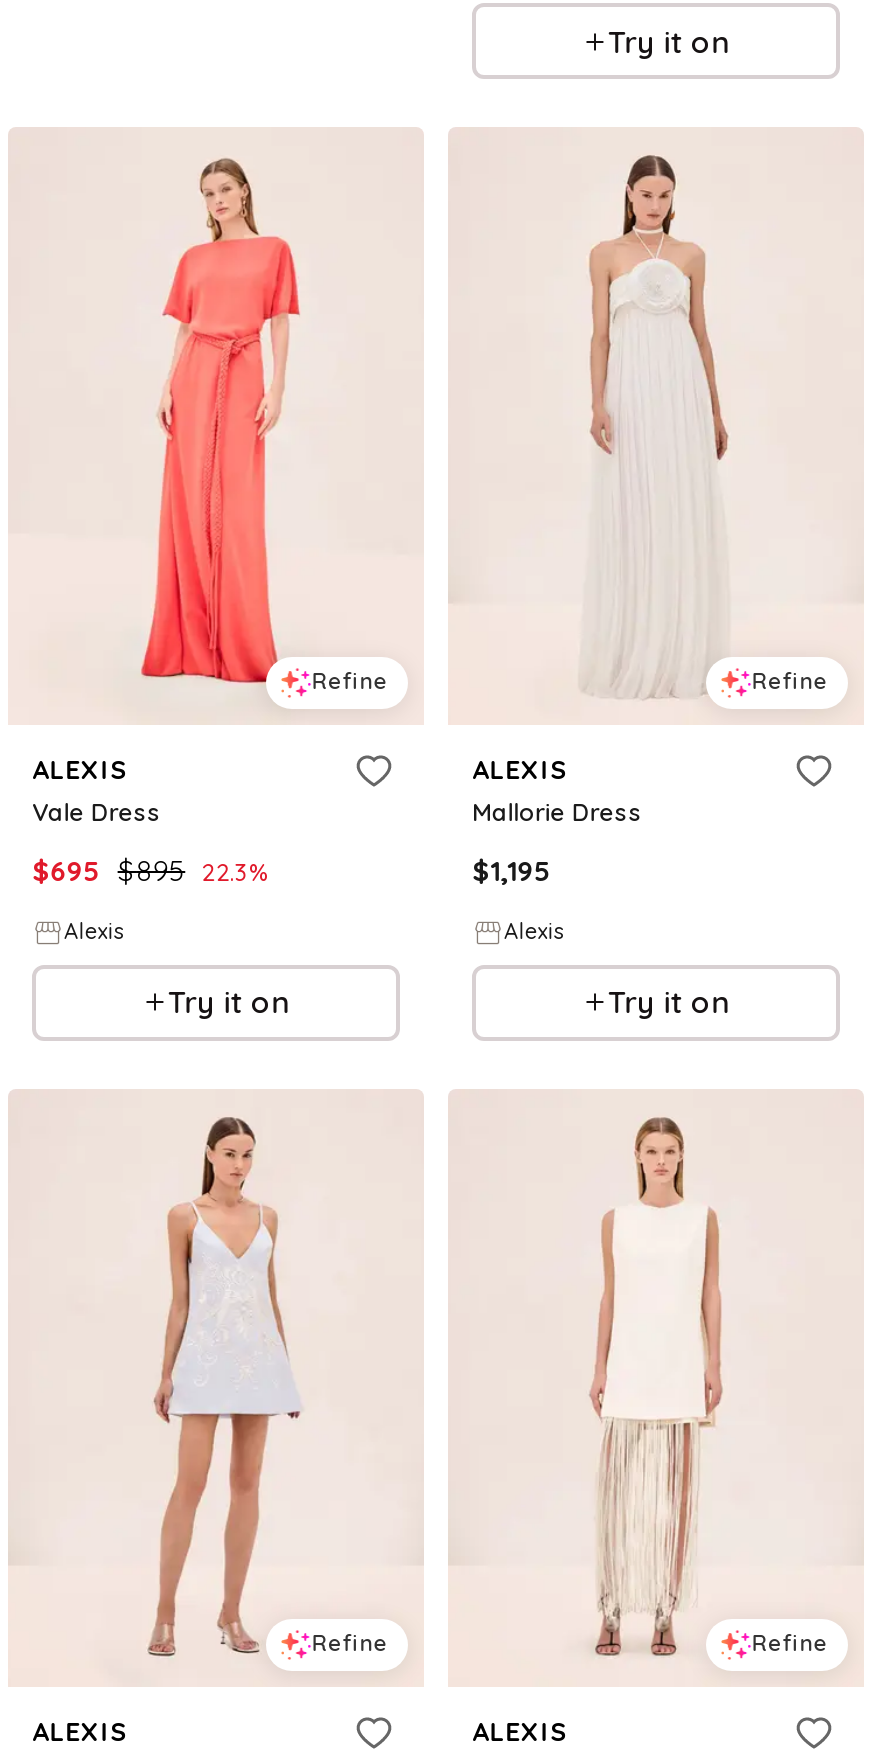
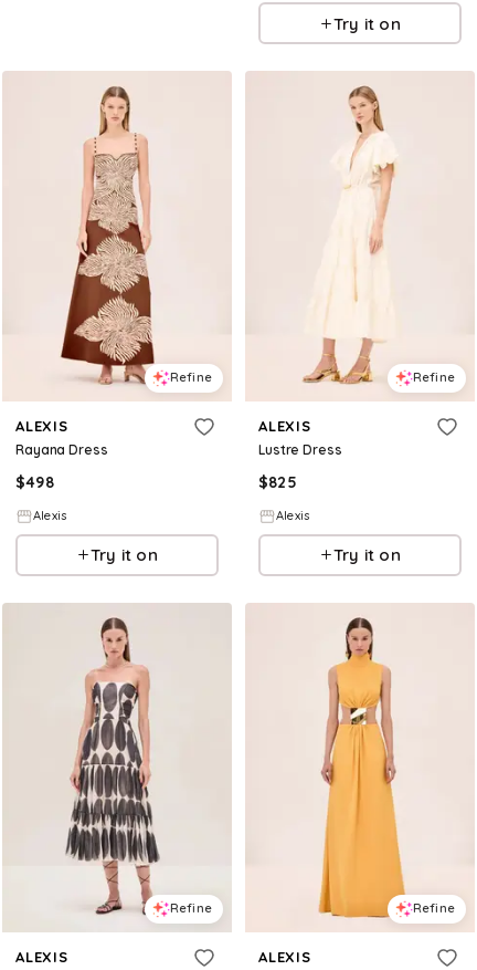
[114,155,302,695] [image] -> [60,85,162,386] [image]
[554,155,730,699] [image] -> [303,85,400,385] [image]
[32,797,162,827] Vale Dress -> [15,441,108,457] Rayana Dress
[472,797,643,827] Mallorie Dress -> [258,441,342,457] Lustre Dress
[32,853,267,889] $695 $895 22.3% -> [15,472,54,492] $498
[472,853,552,889] $1,195 -> [258,472,297,492] $825
[122,1117,302,1659] [image] -> [64,617,162,916] [image]
[582,1123,738,1661] [image] -> [318,619,406,919] [image]

